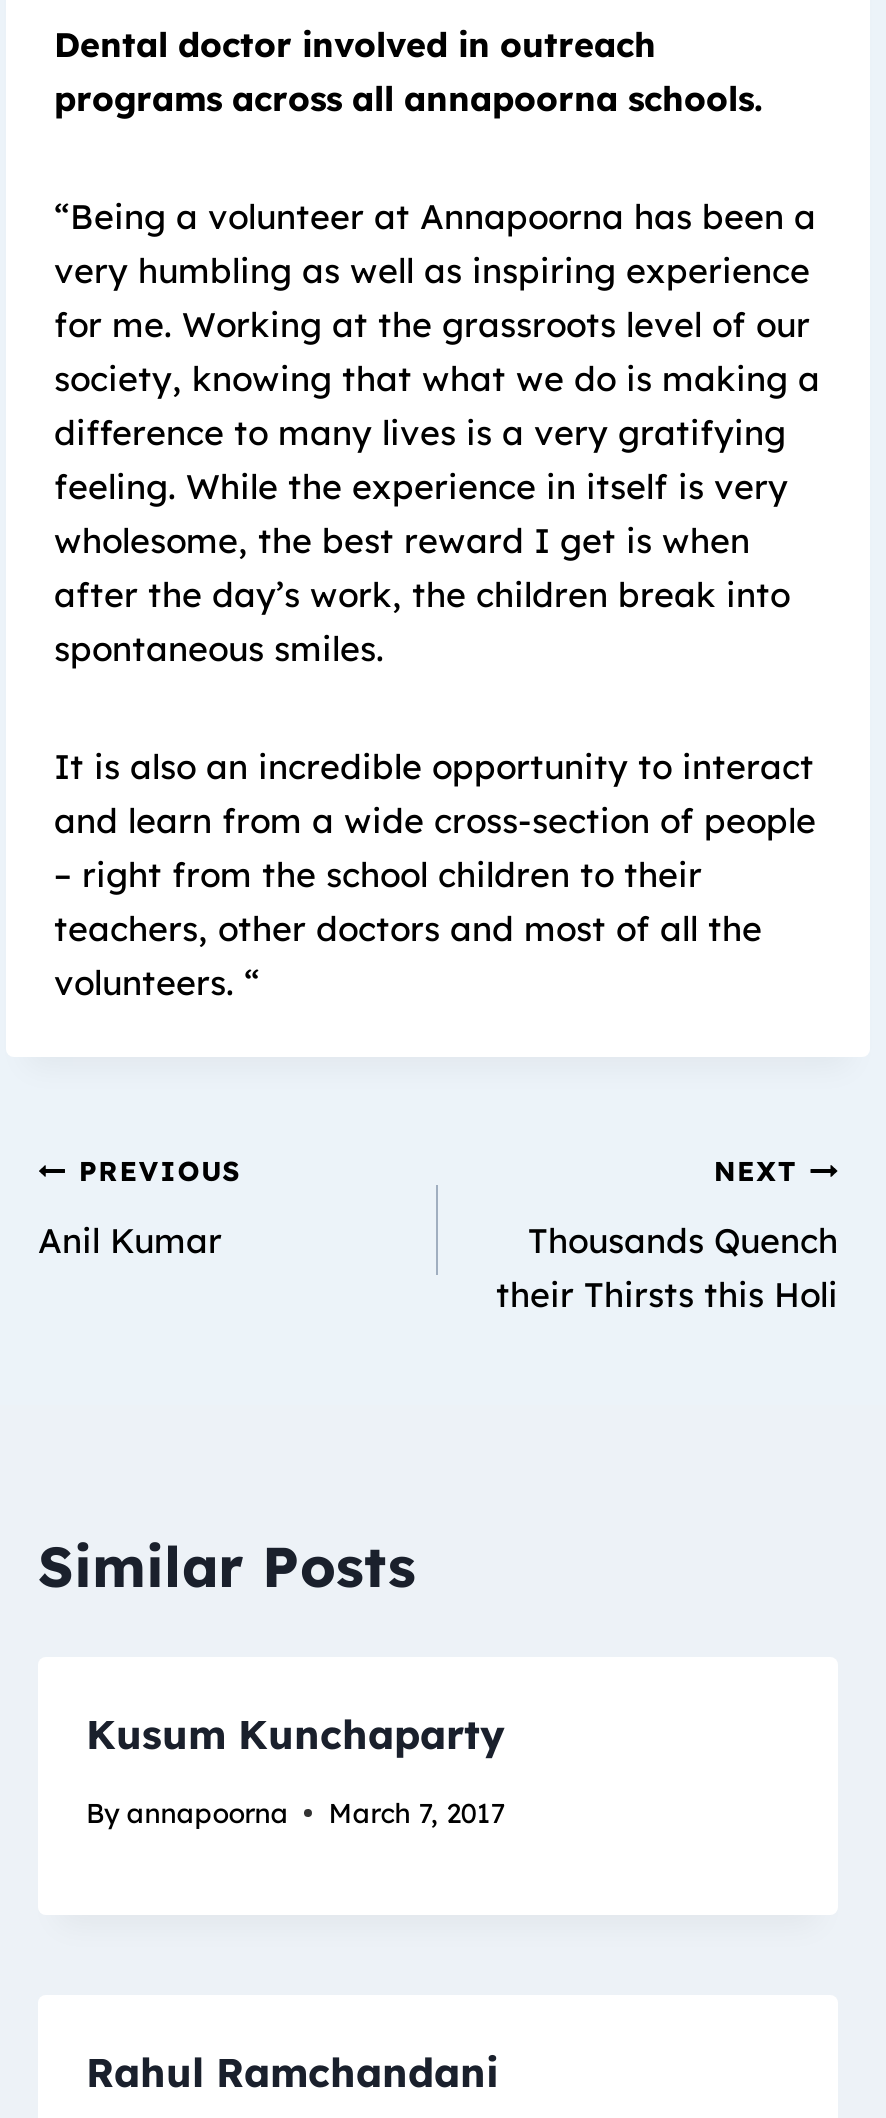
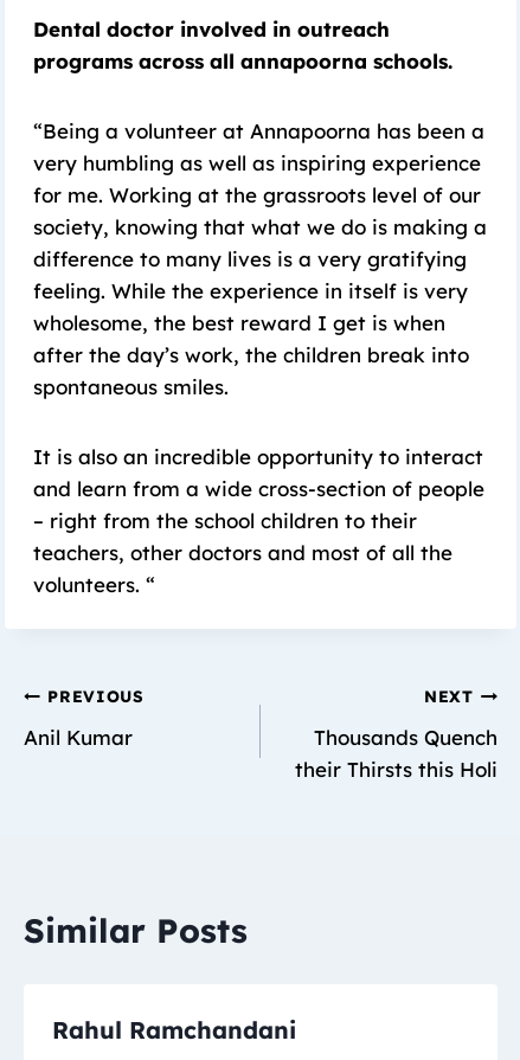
[86,1708,504,1829] Kusum Kunchaparty | By annapoorna | March 7, 2017 -> none

